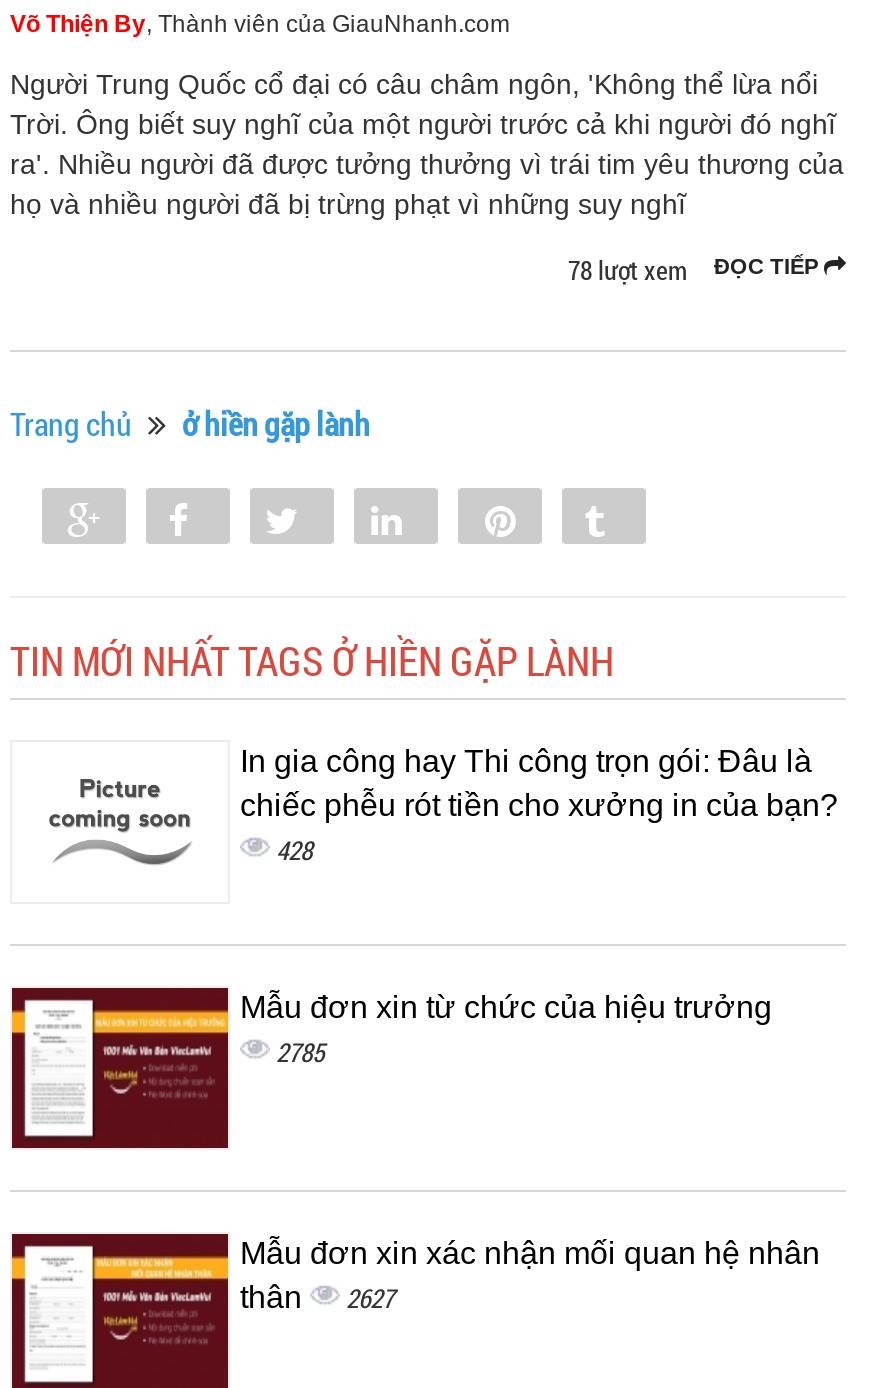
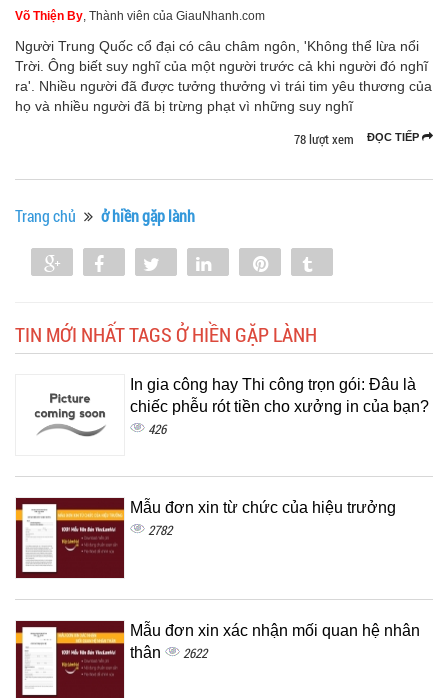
[276,832,312,868] 428 -> [148,420,166,438] 426
[276,1034,324,1070] 2785 -> [148,521,172,539] 2782
[240,1280,394,1316] thân 2627 -> [130,644,207,662] thân 2622

